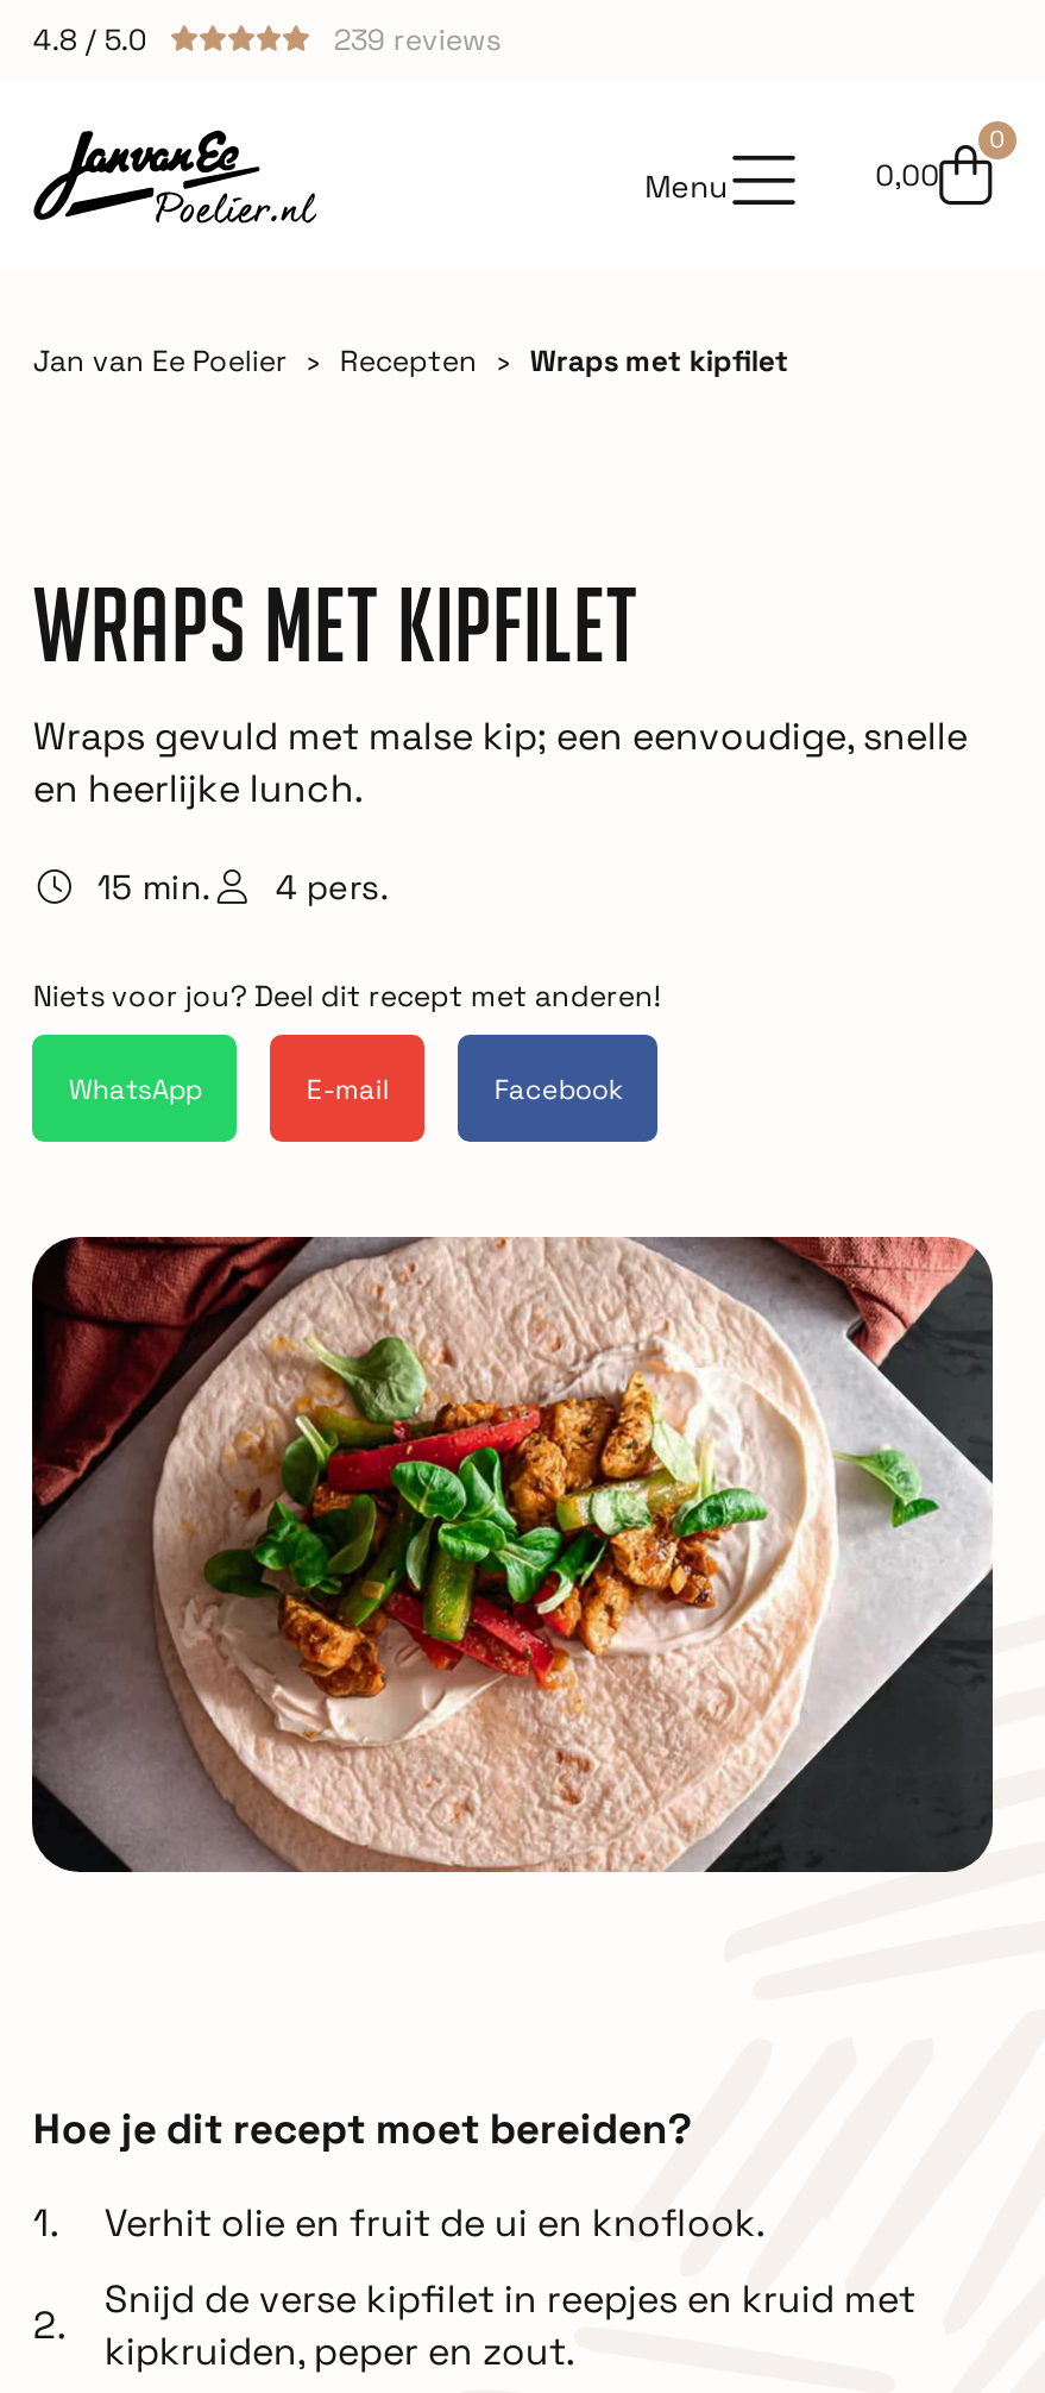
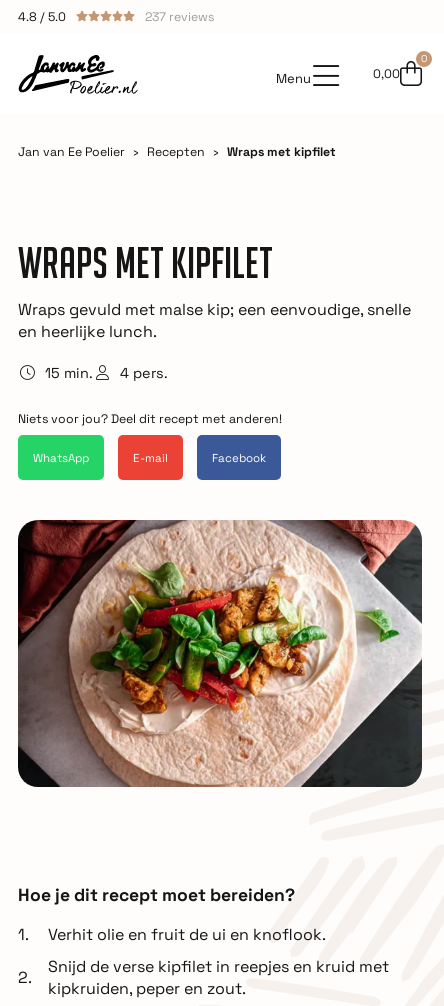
[334,21,500,59] 239 reviews -> [145,9,214,25] 237 reviews

